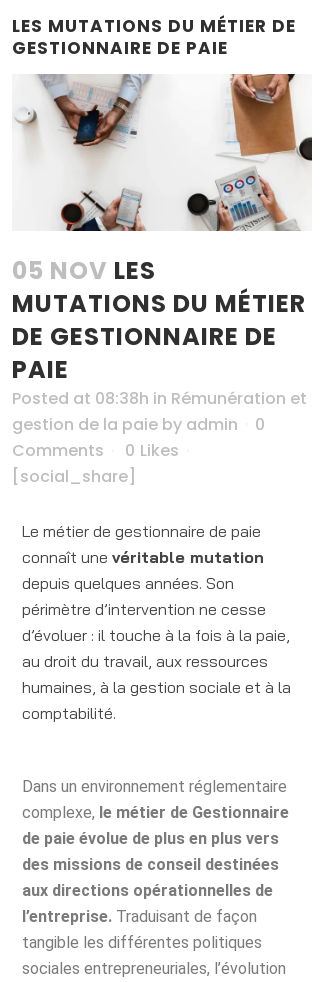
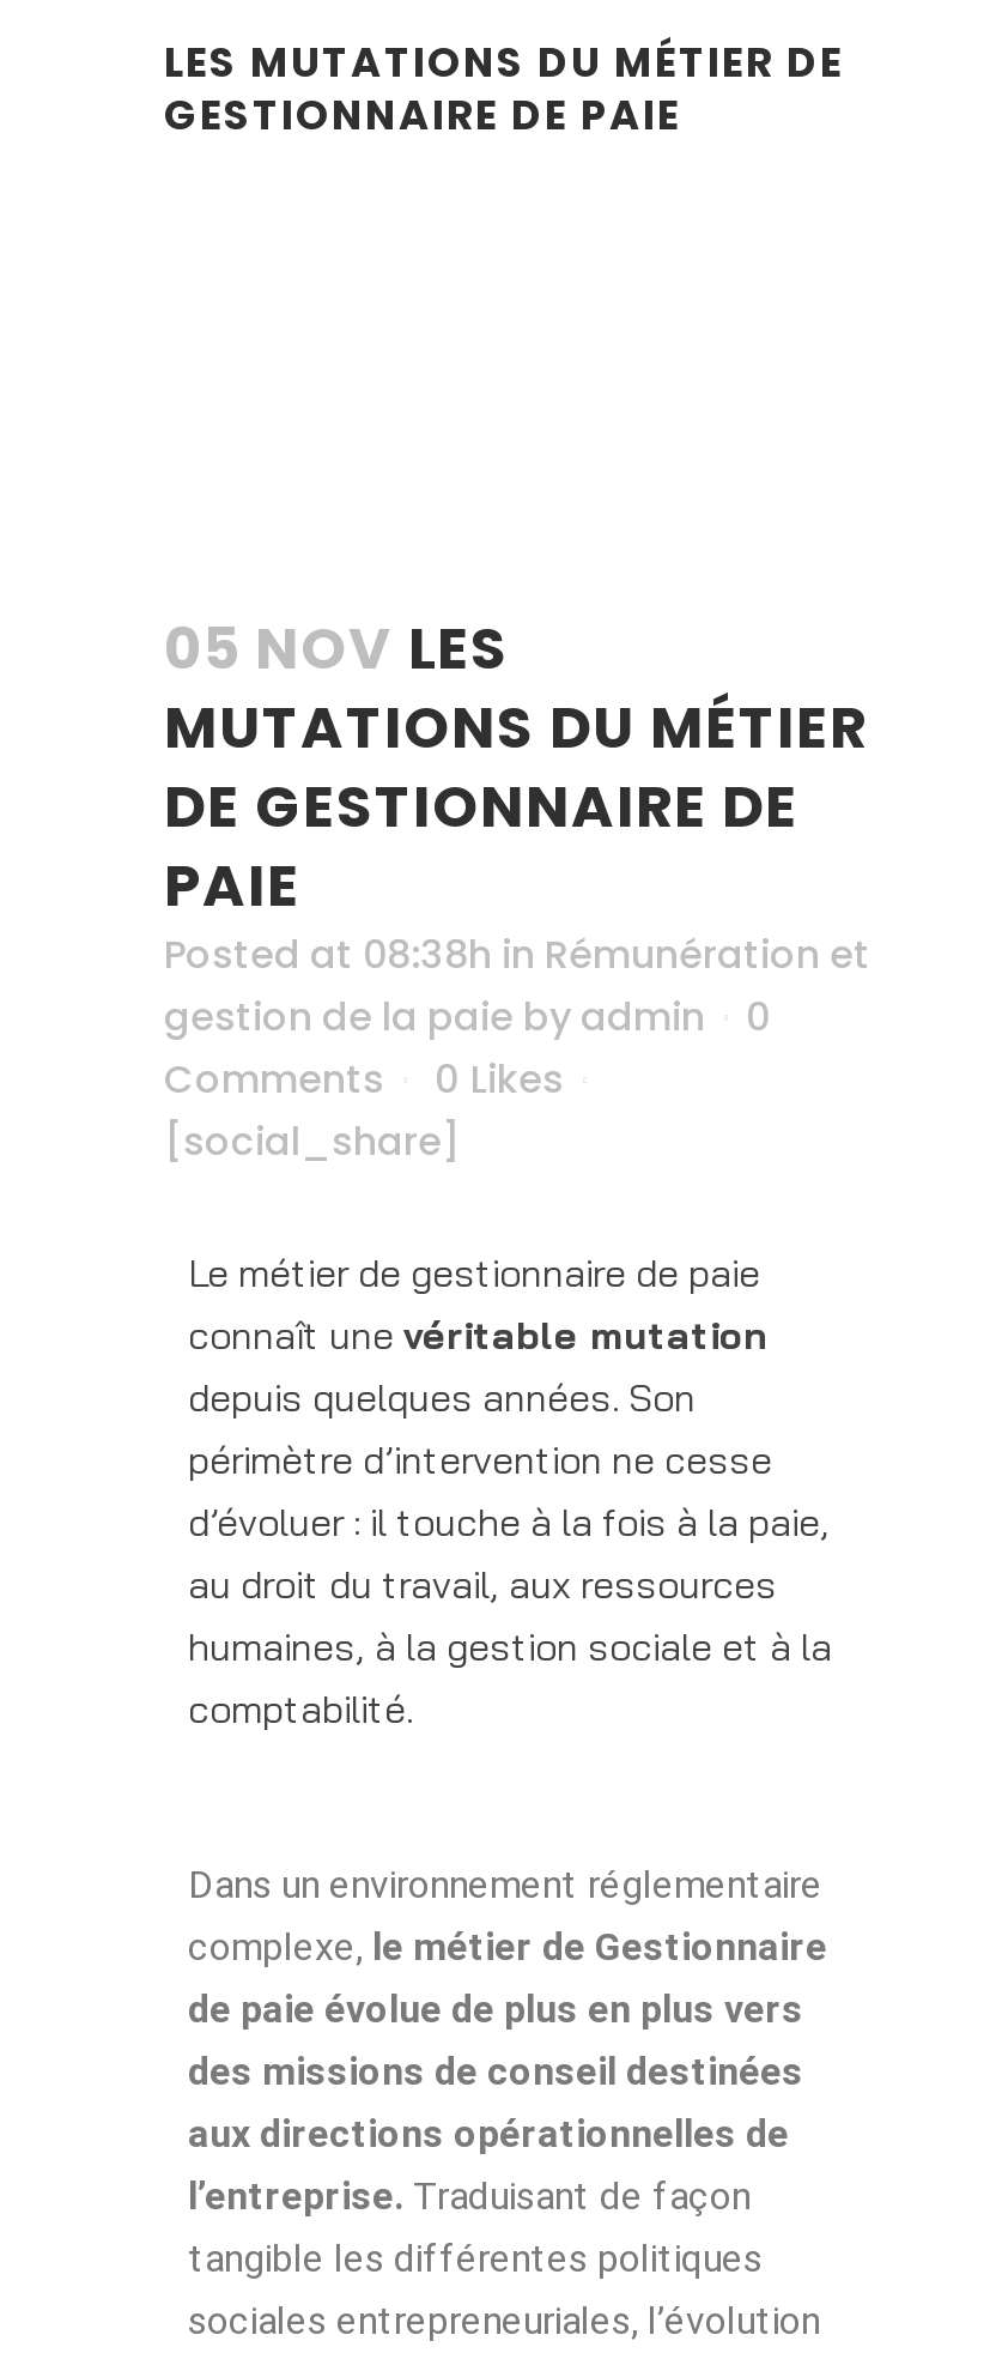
[13,73,153,232] [image] -> none
[182,73,313,232] [image] -> none

